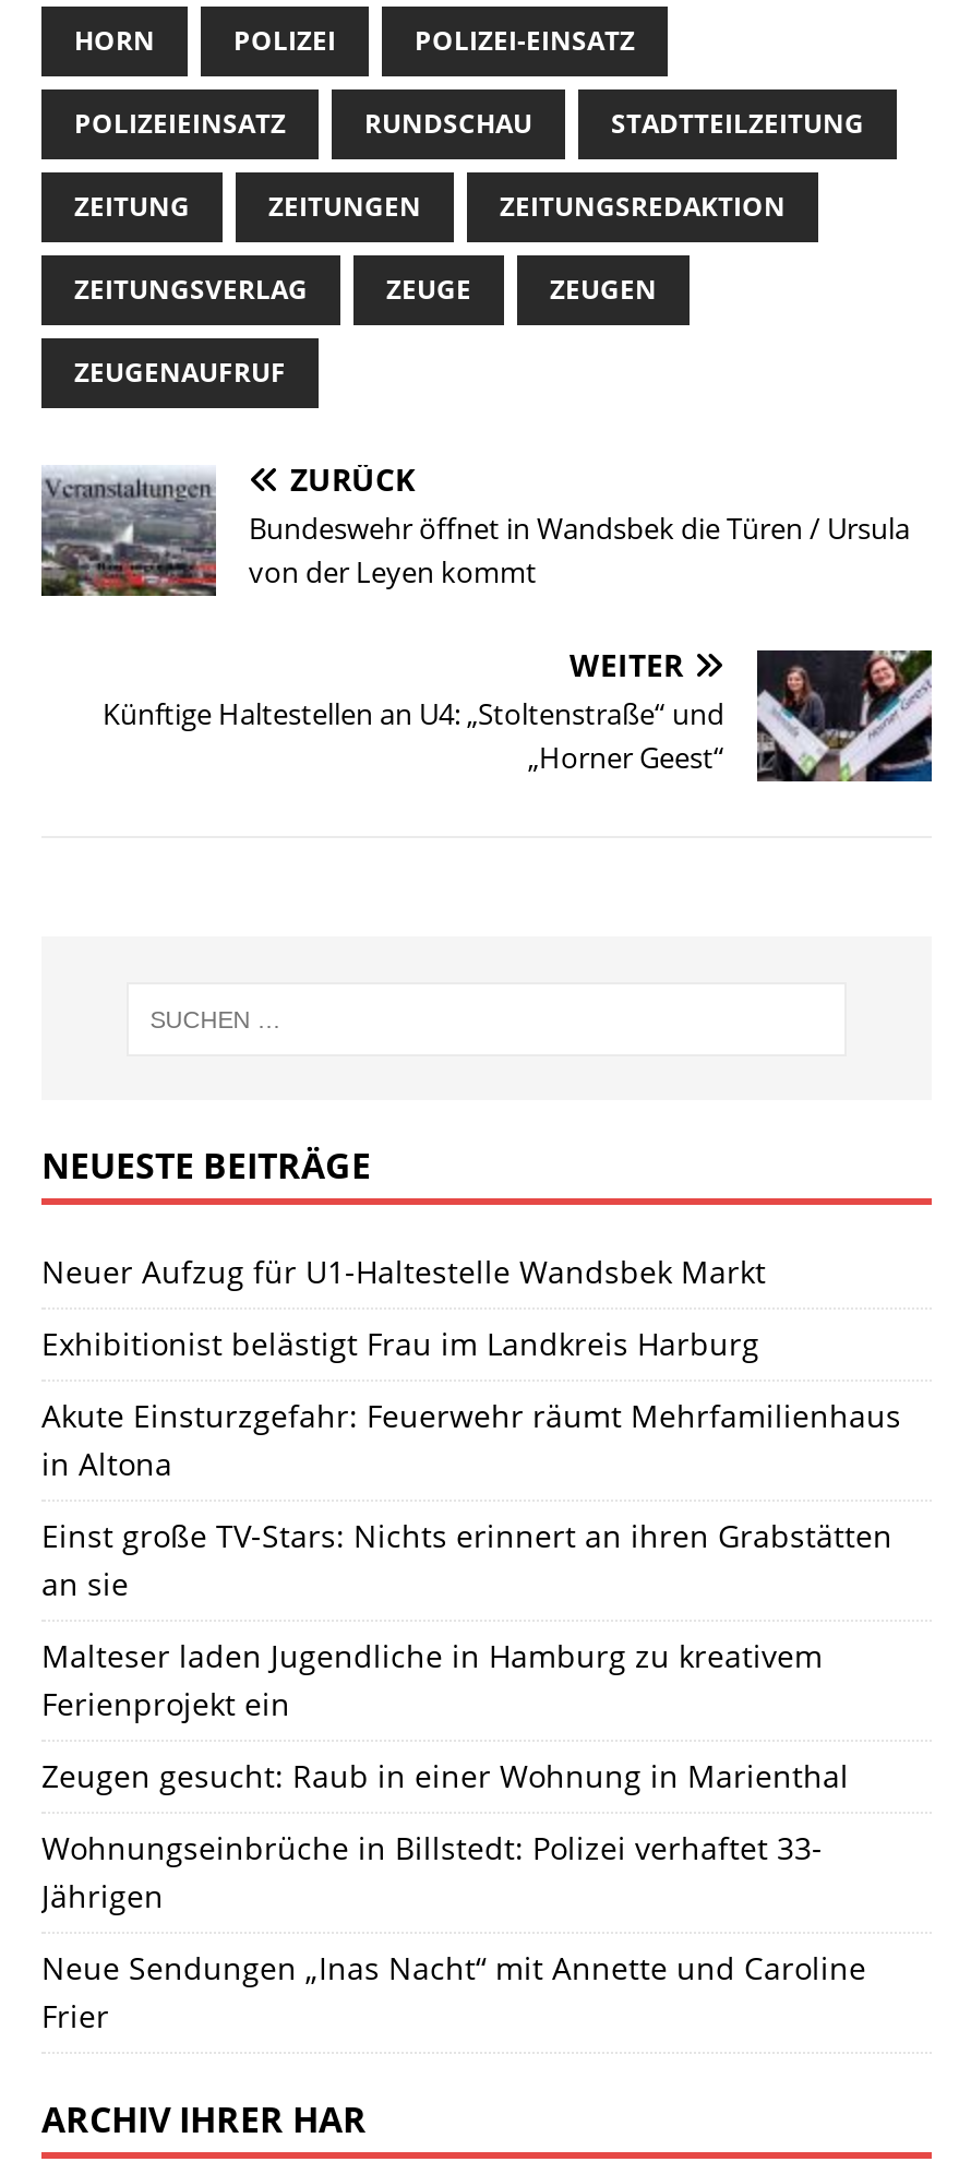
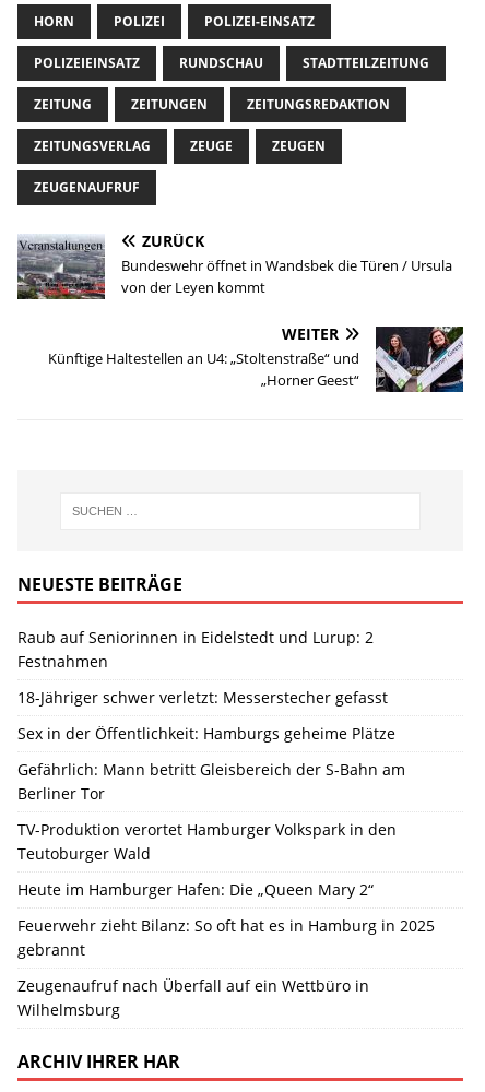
[41,1251,766,1292] Neuer Aufzug für U1-Haltestelle Wandsbek Markt -> [17,627,374,672] Raub auf Seniorinnen in Eidelstedt und Lurup: 2 | Festnahmen
[41,1323,759,1364] Exhibitionist belästigt Frau im Landkreis Harburg -> [17,687,388,708] 18-Jähriger schwer verletzt: Messerstecher gefasst
[41,1395,901,1484] Akute Einsturzgefahr: Feuerwehr räumt Mehrfamilienhaus | in Altona -> [17,723,395,744] Sex in der Öffentlichkeit: Hamburgs geheime Plätze
[41,1515,892,1605] Einst große TV-Stars: Nichts erinnert an ihren Grabstätten | an sie -> [17,759,405,804] Gefährlich: Mann betritt Gleisbereich der S-Bahn am | Berliner Tor
[41,1635,823,1725] Malteser laden Jugendliche in Hamburg zu kreativem | Ferienprojekt ein -> [17,819,397,864] TV-Produktion verortet Hamburger Volkspark in den | Teutoburger Wald
[41,1755,849,1797] Zeugen gesucht: Raub in einer Wohnung in Marienthal -> [17,879,374,900] Heute im Hamburger Hafen: Die „Queen Mary 2“
[41,1827,823,1917] Wohnungseinbrüche in Billstedt: Polizei verhaftet 33- | Jährigen -> [17,915,435,960] Feuerwehr zieht Bilanz: So oft hat es in Hamburg in 2025 | gebrannt
[41,1947,866,2037] Neue Sendungen „Inas Nacht“ mit Annette und Caroline | Frier -> [17,975,369,1020] Zeugenaufruf nach Überfall auf ein Wettbüro in | Wilhelmsburg

